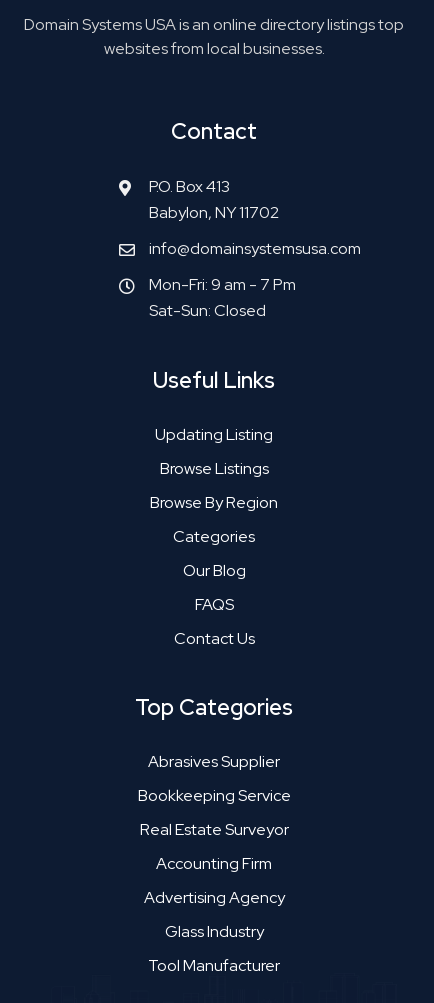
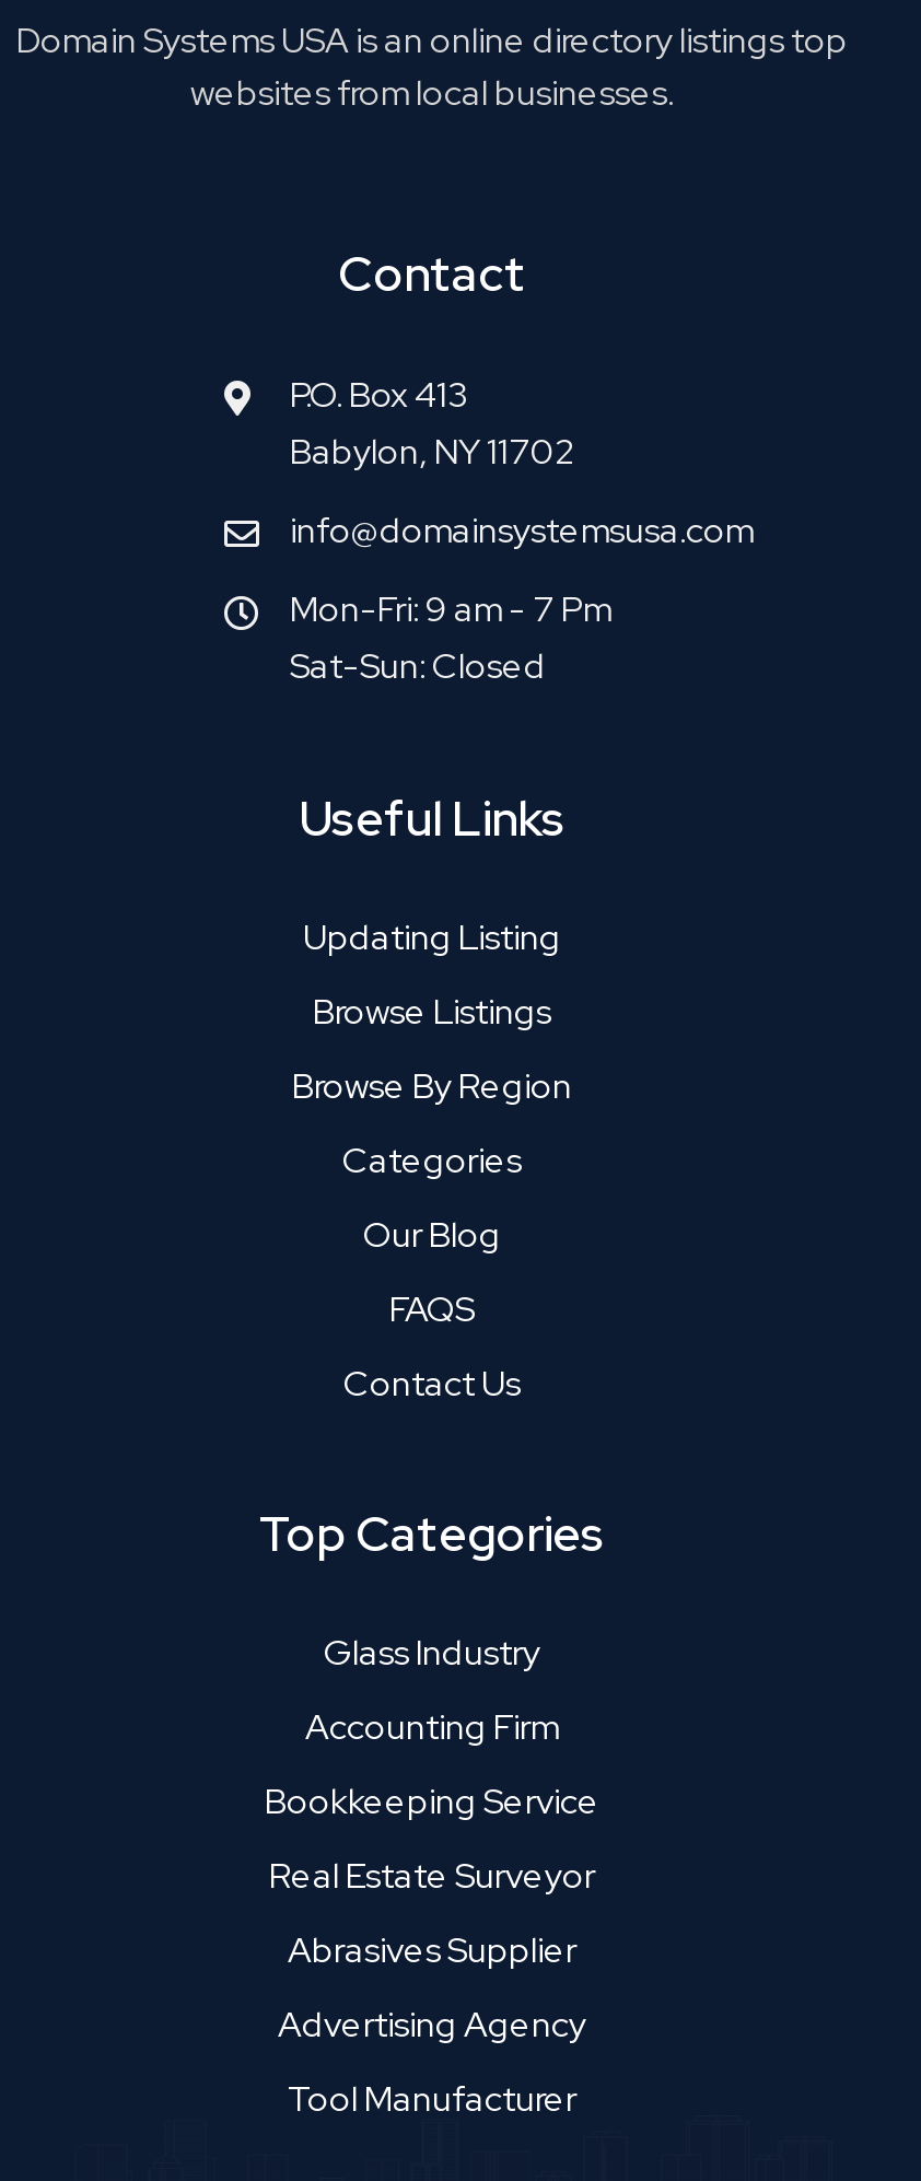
moved [148,751,280,772] -> [288,1928,576,1974]: Abrasives Supplier
moved [137,785,290,840] -> [265,1779,599,1899]: Bookkeeping Service | Real Estate Surveyor
moved [156,853,272,874] -> [305,1705,559,1751]: Accounting Firm
moved [143,887,284,908] -> [278,2002,586,2048]: Advertising Agency
moved [164,921,263,942] -> [324,1630,540,1676]: Glass Industry

